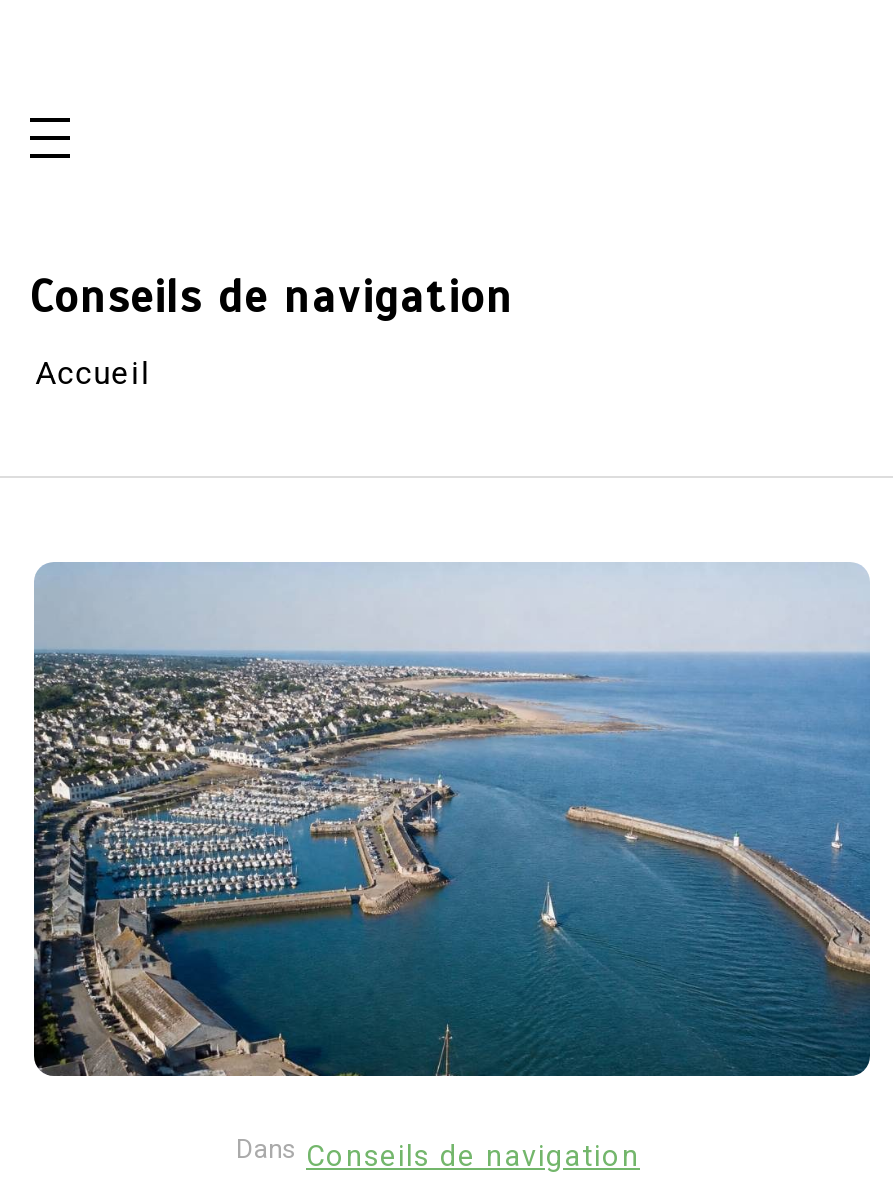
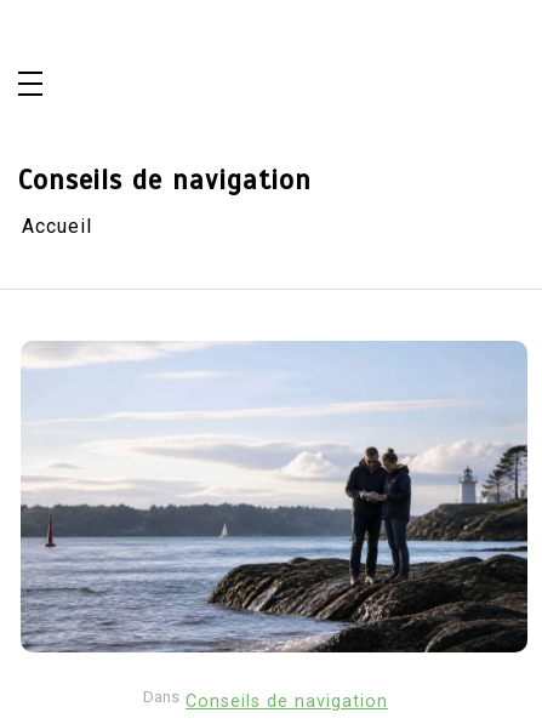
[32,562,872,1078] [image] -> [21,342,529,654] [image]

